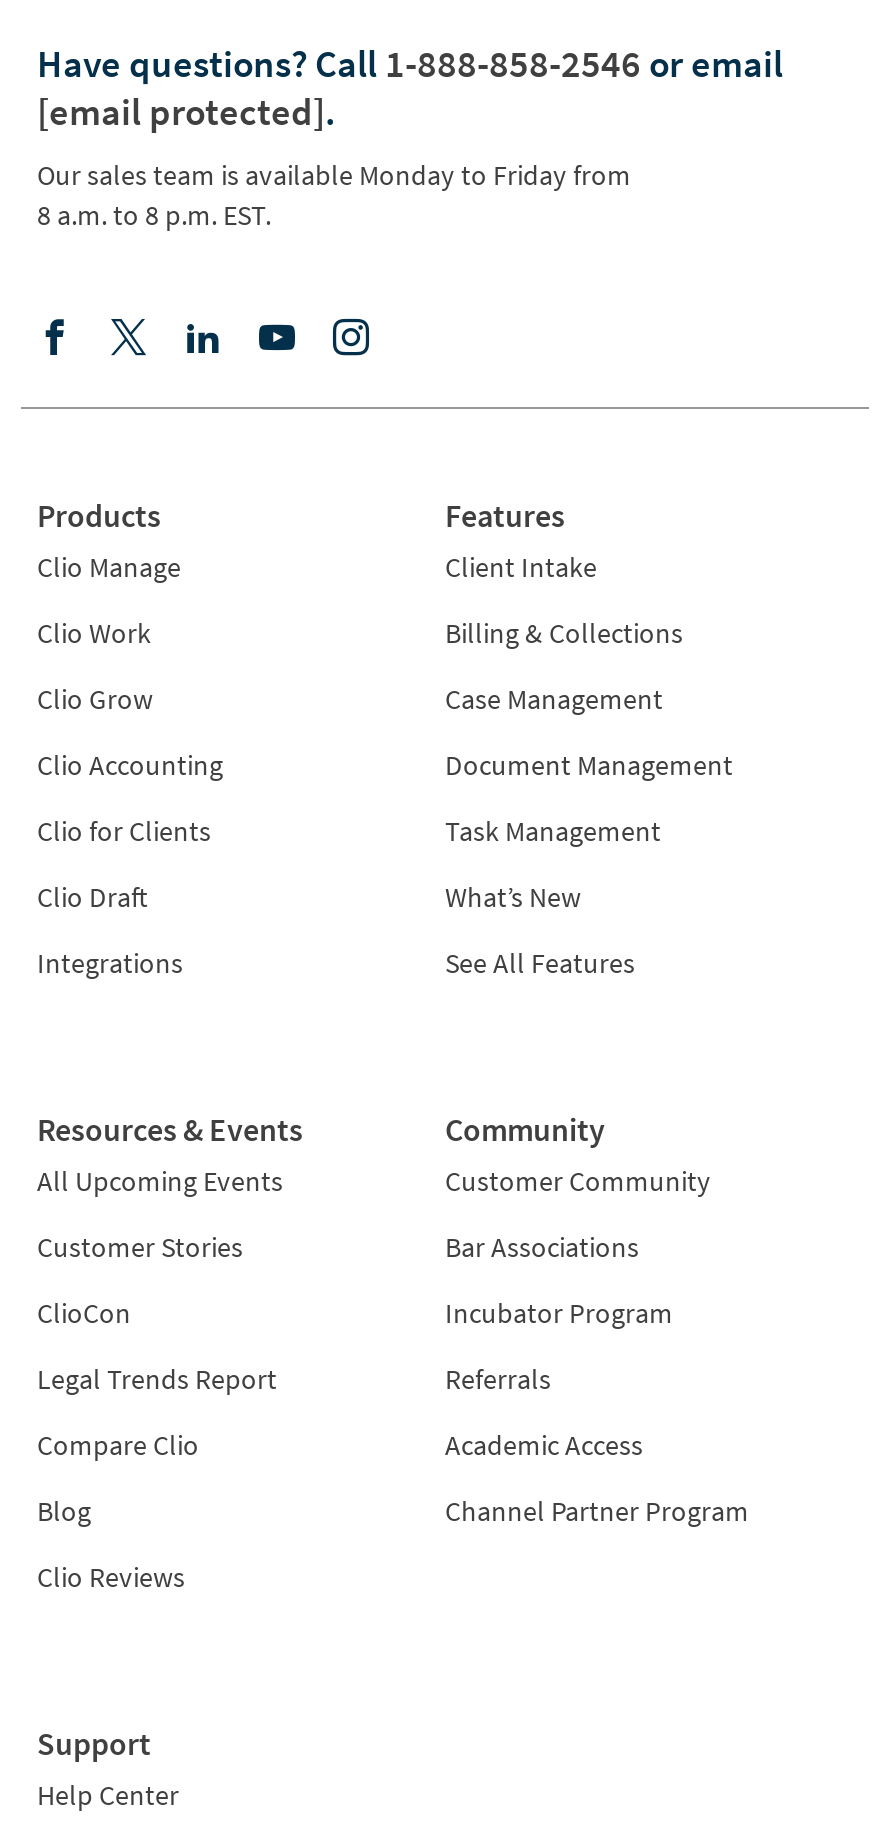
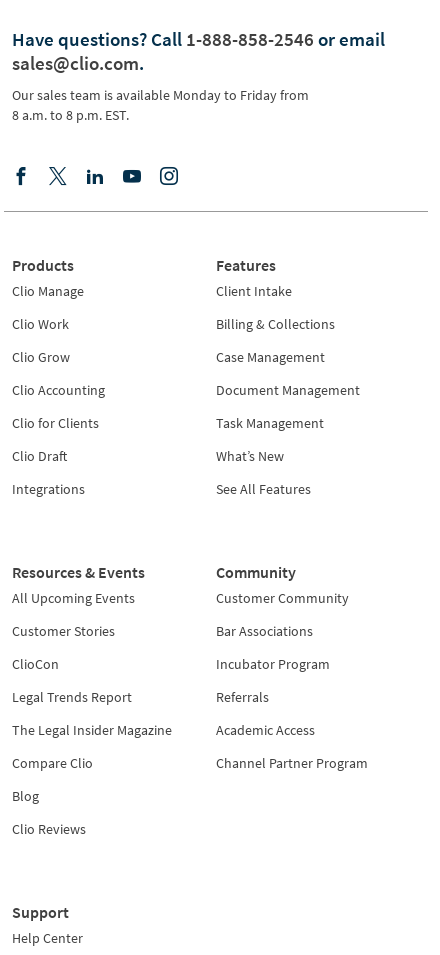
[37,87,335,135] [email protected]. -> [12,51,144,75] sales@clio.com.
none -> [12,721,172,739] The Legal Insider Magazine

